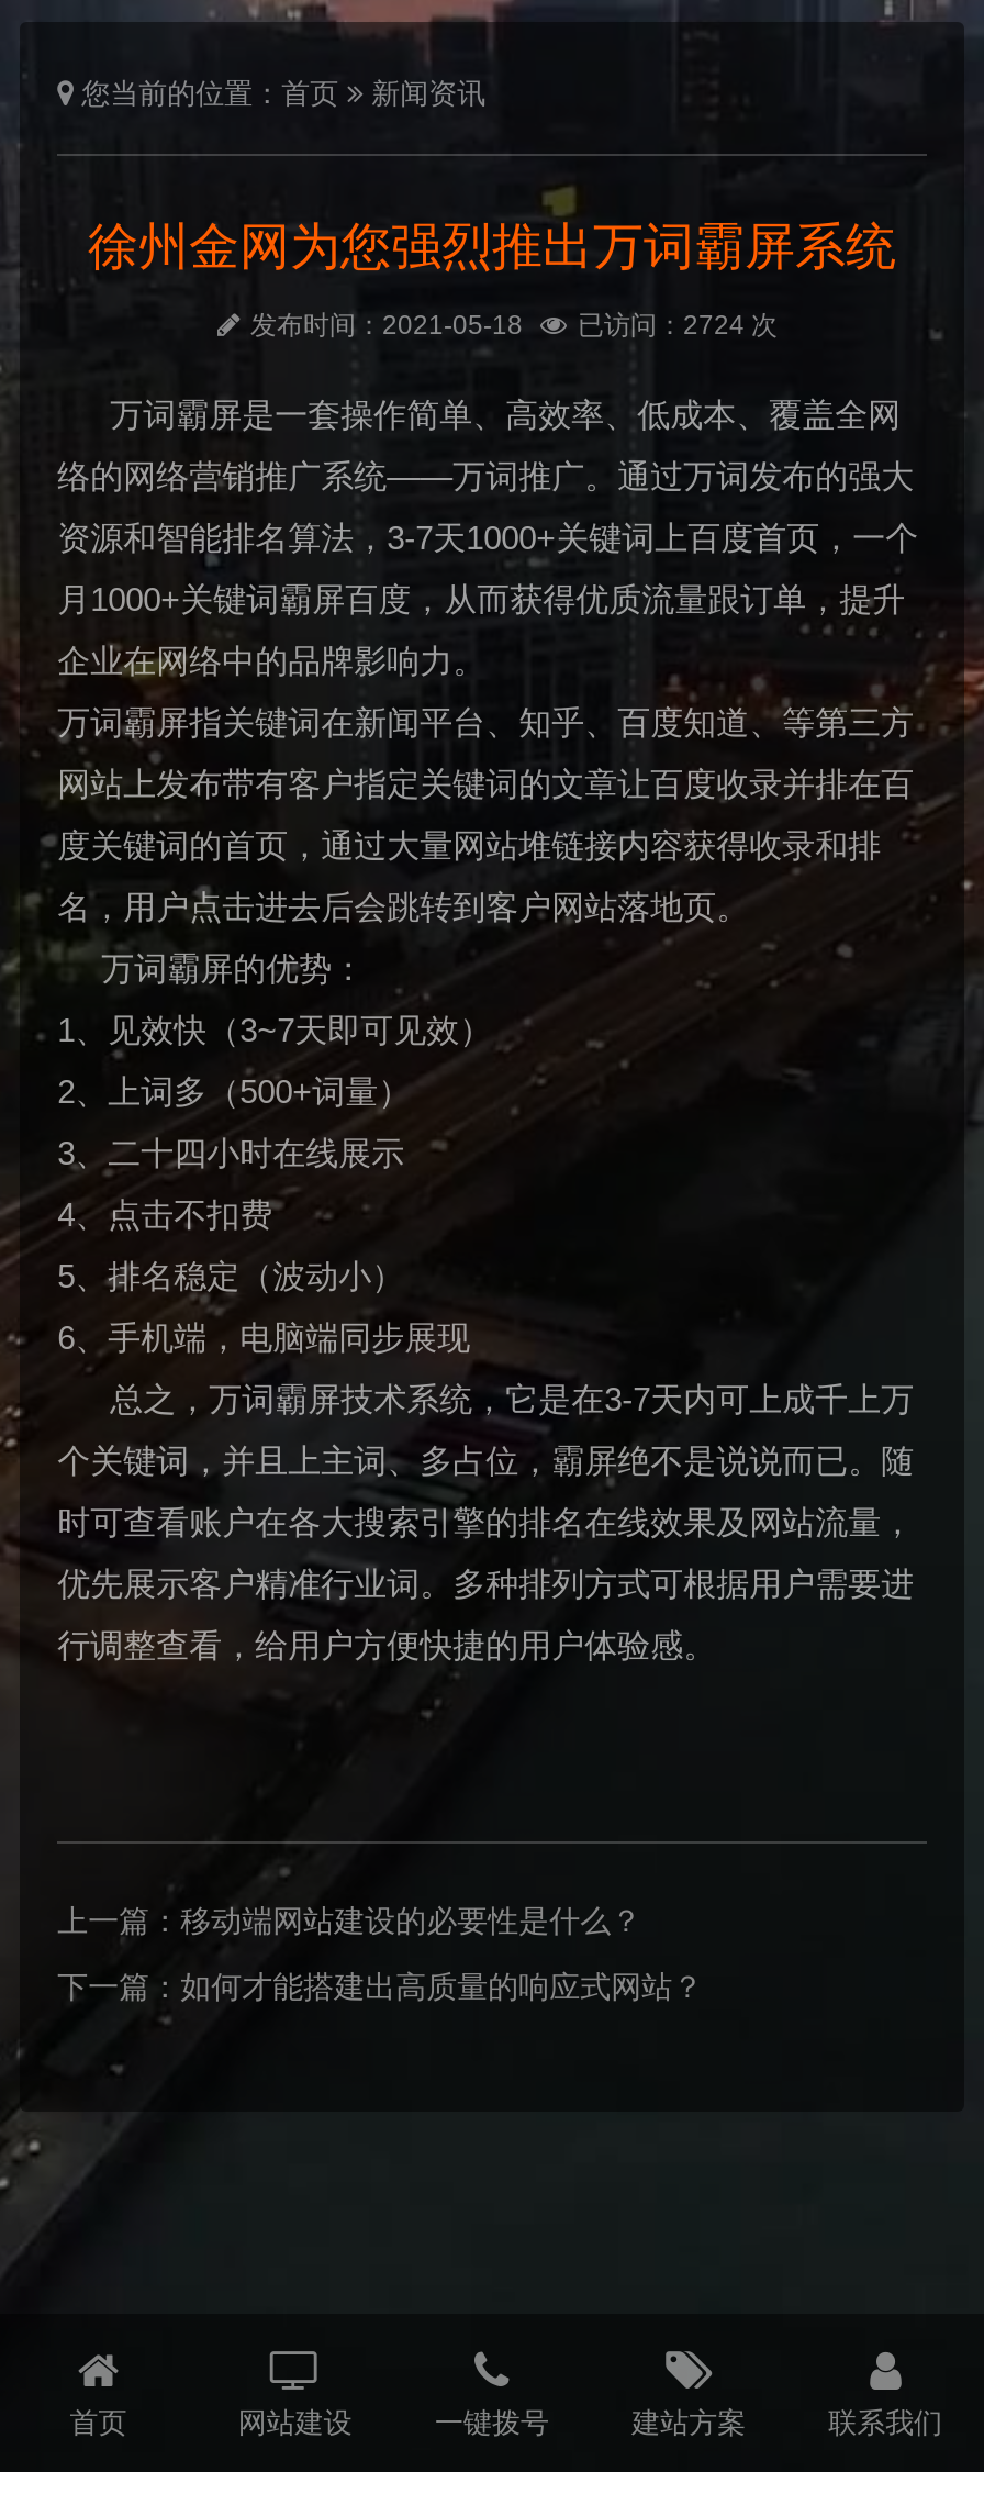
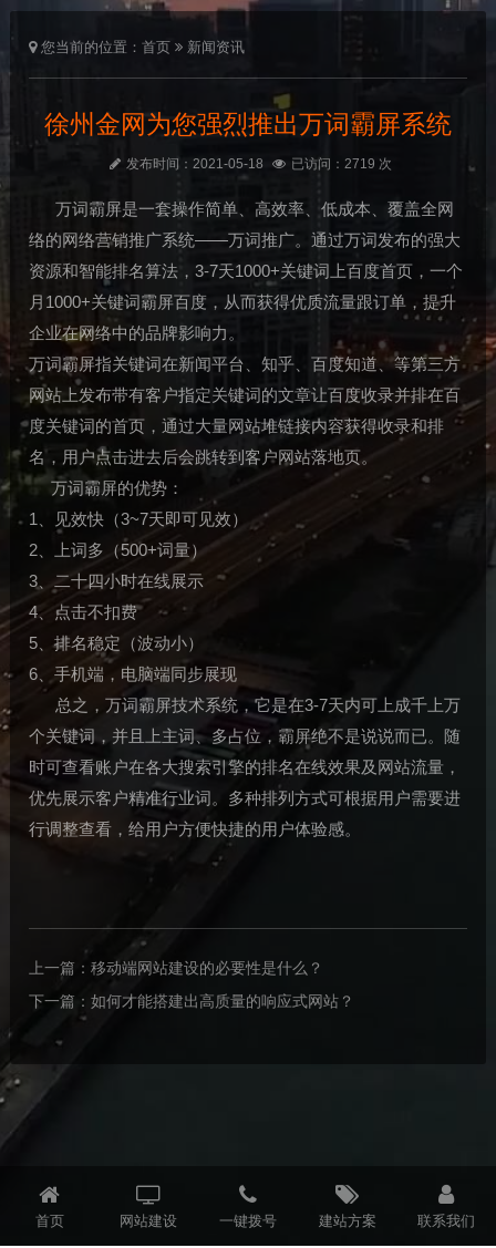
[250,309,778,340] 发布时间：2021-05-18 已访问：2724 次 -> [126,156,392,171] 发布时间：2021-05-18 已访问：2719 次

